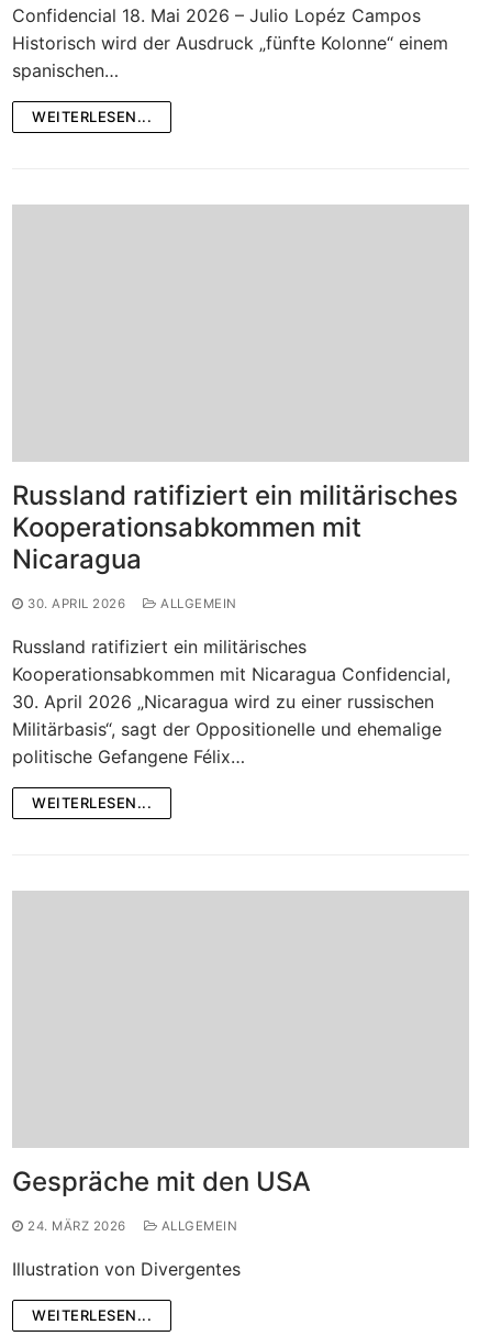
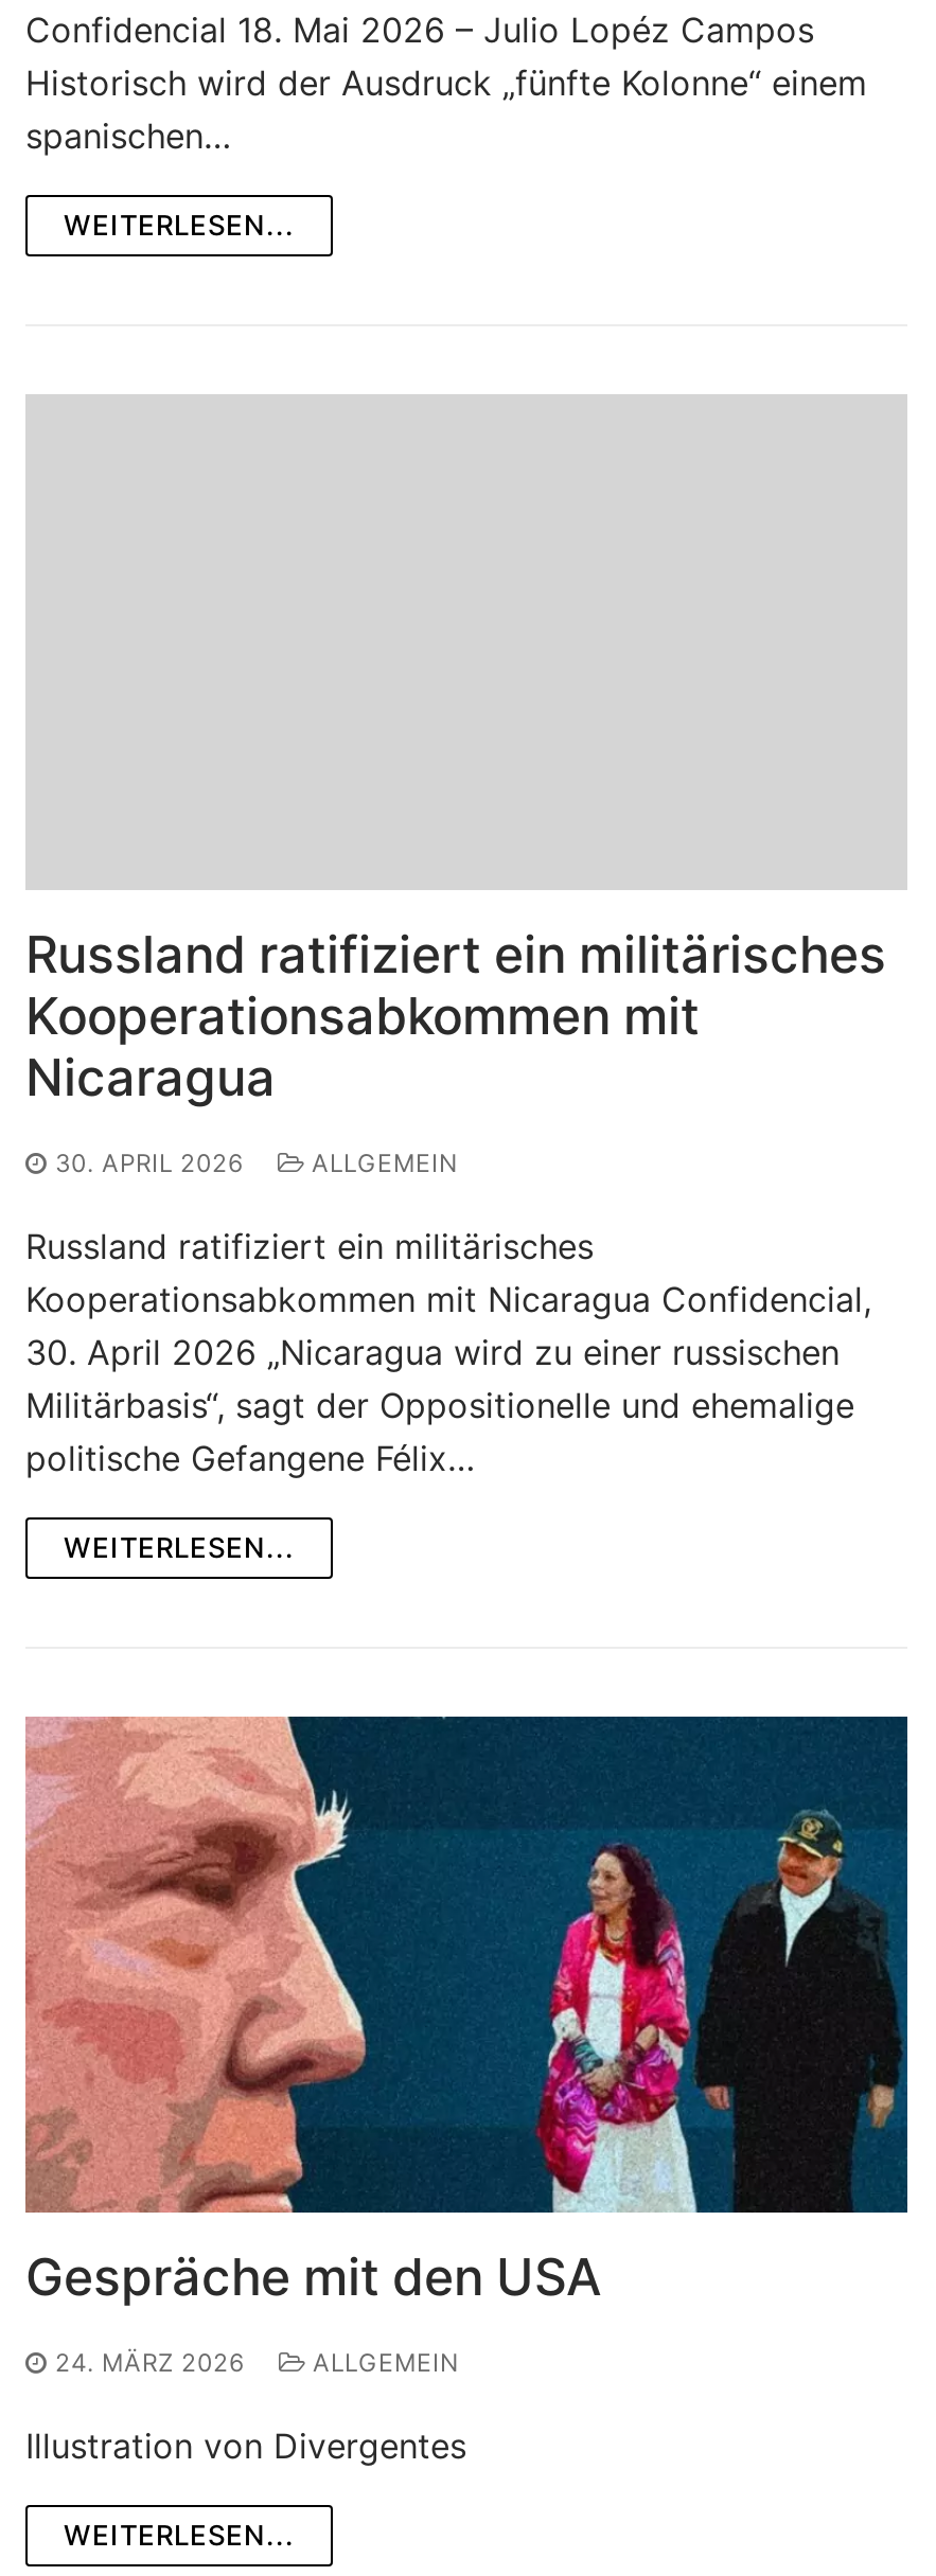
none -> [25,1715,909,2215] [image]

